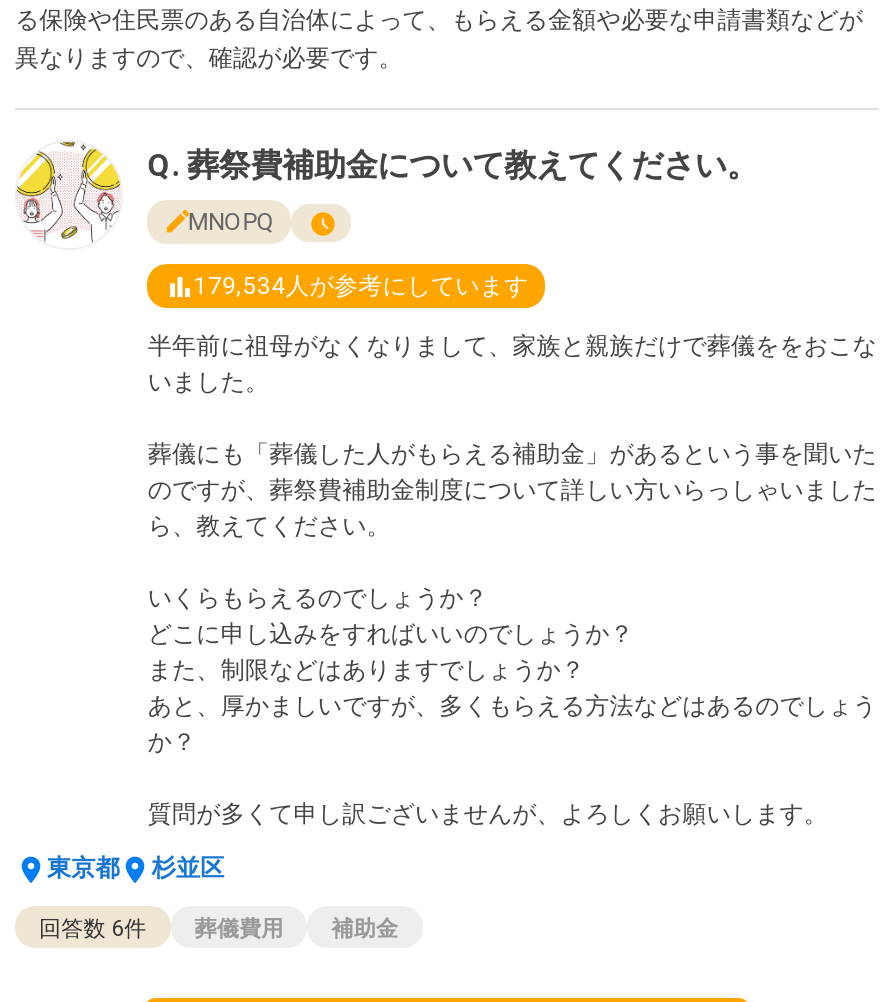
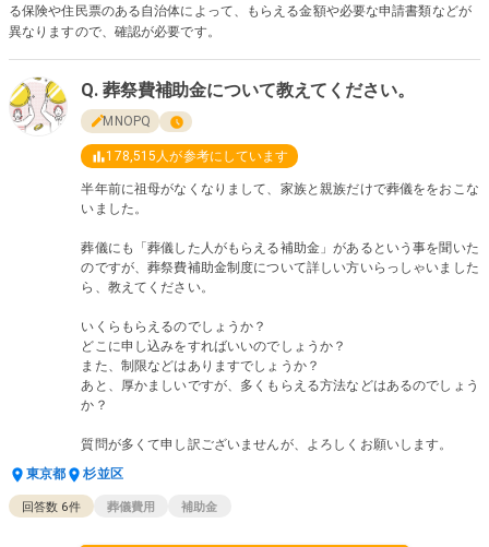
[194,272,528,300] 179,534人が参考にしています -> [106,148,289,164] 178,515人が参考にしています

